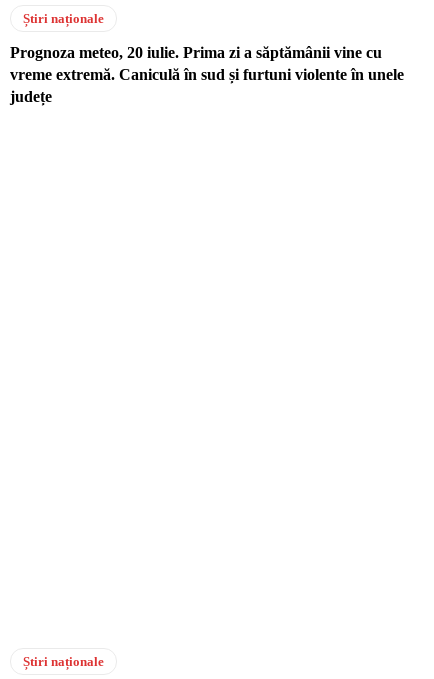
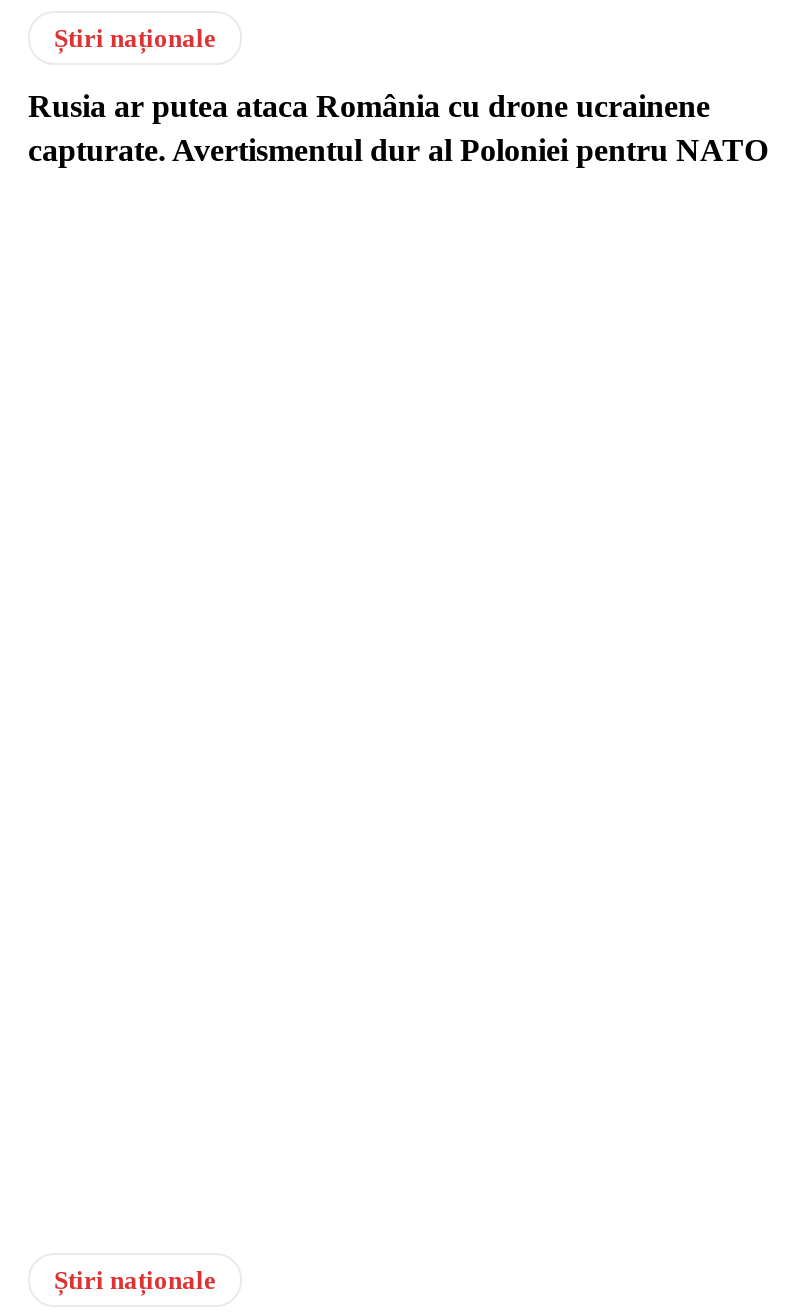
[10,44,404,105] Prognoza meteo, 20 iulie. Prima zi a săptămânii vine cu | vreme extremă. Caniculă în sud și furtuni violente în unele | județe -> [28,89,768,167] Rusia ar putea ataca România cu drone ucrainene | capturate. Avertismentul dur al Poloniei pentru NATO

